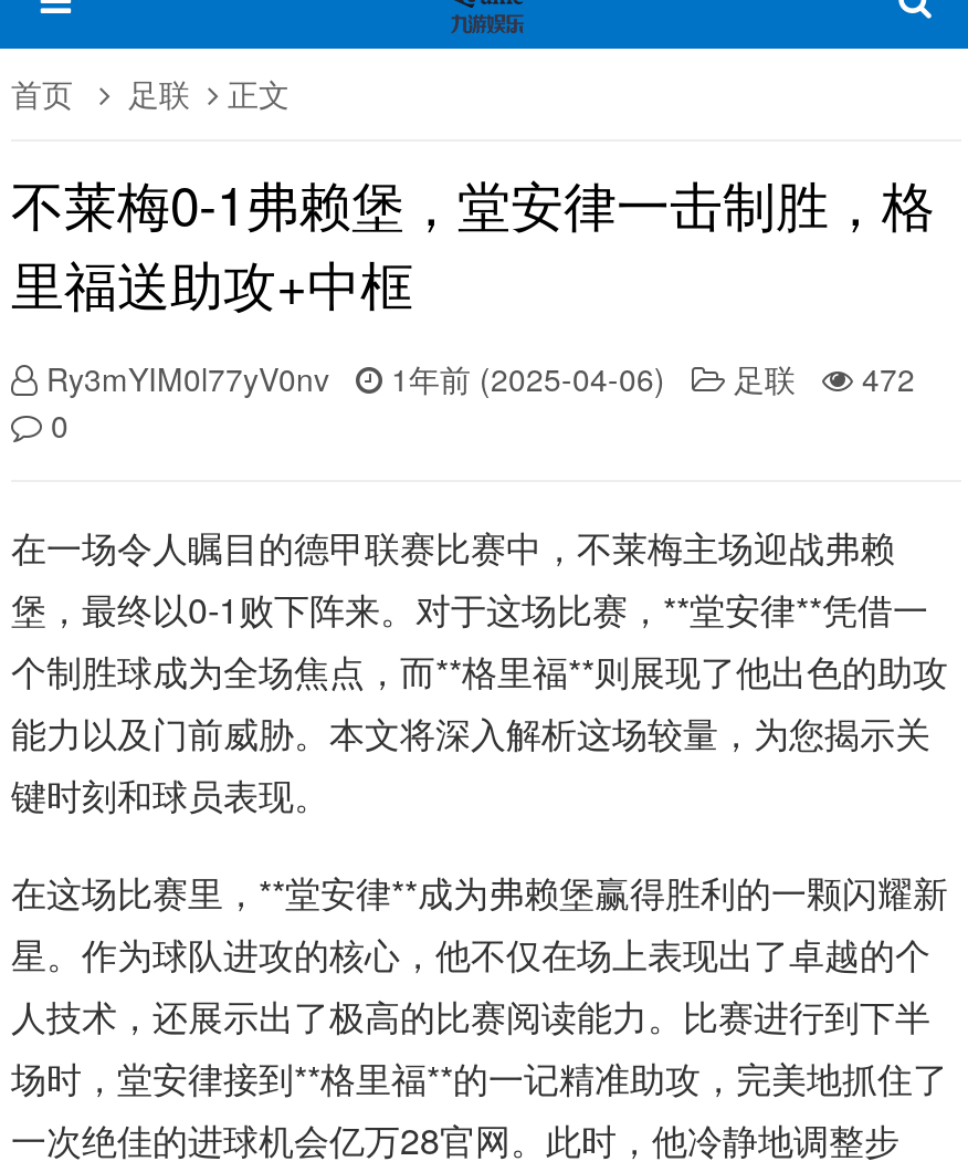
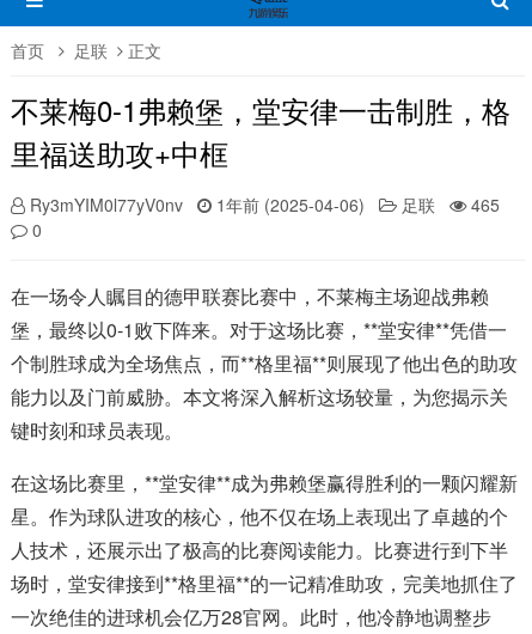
[46,356,915,400] Ry3mYIM0l77yV0nv 1年前 (2025-04-06) 足联 472 -> [30,193,500,217] Ry3mYIM0l77yV0nv 1年前 (2025-04-06) 足联 465

